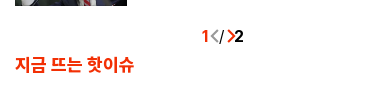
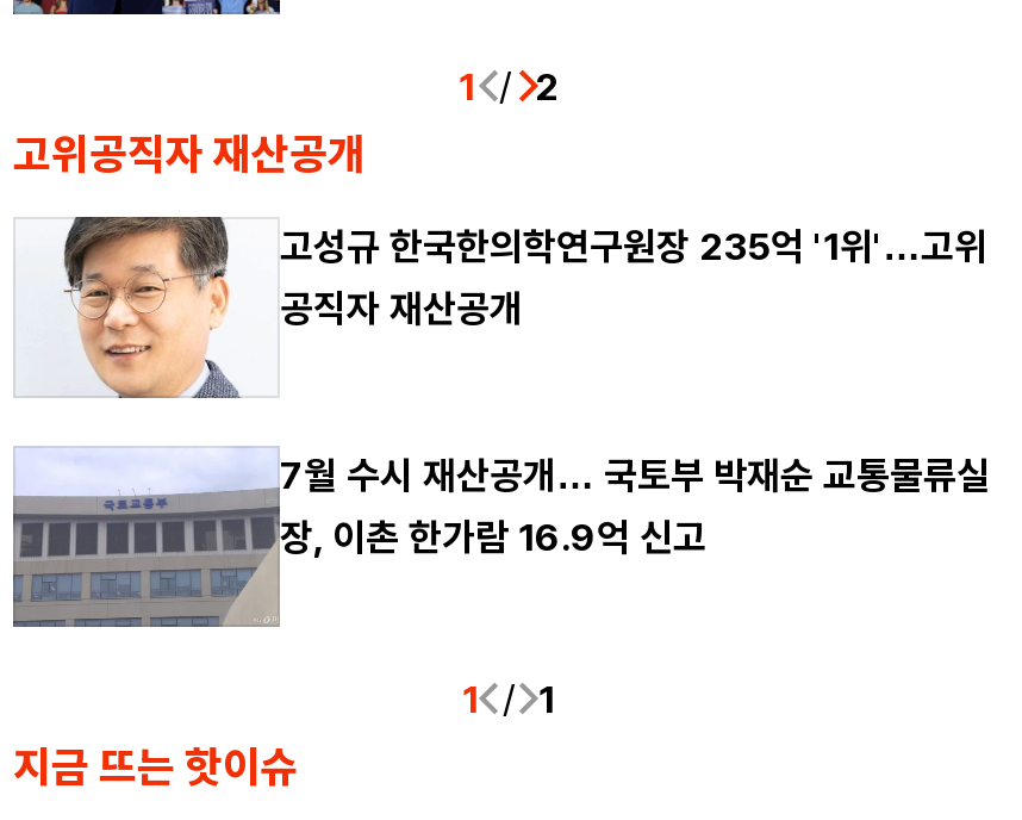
none -> [11,446,990,629] [image] | 7월 수시 재산공개… 국토부 박재순 교통물류실 | 장, 이촌 한가람 16.9억 신고
none -> [13,129,987,400] [image] | 고위공직자 재산공개 | 고성규 한국한의학연구원장 235억 '1위'…고위 | 공직자 재산공개
none -> [462,677,555,722] 1 / 1

